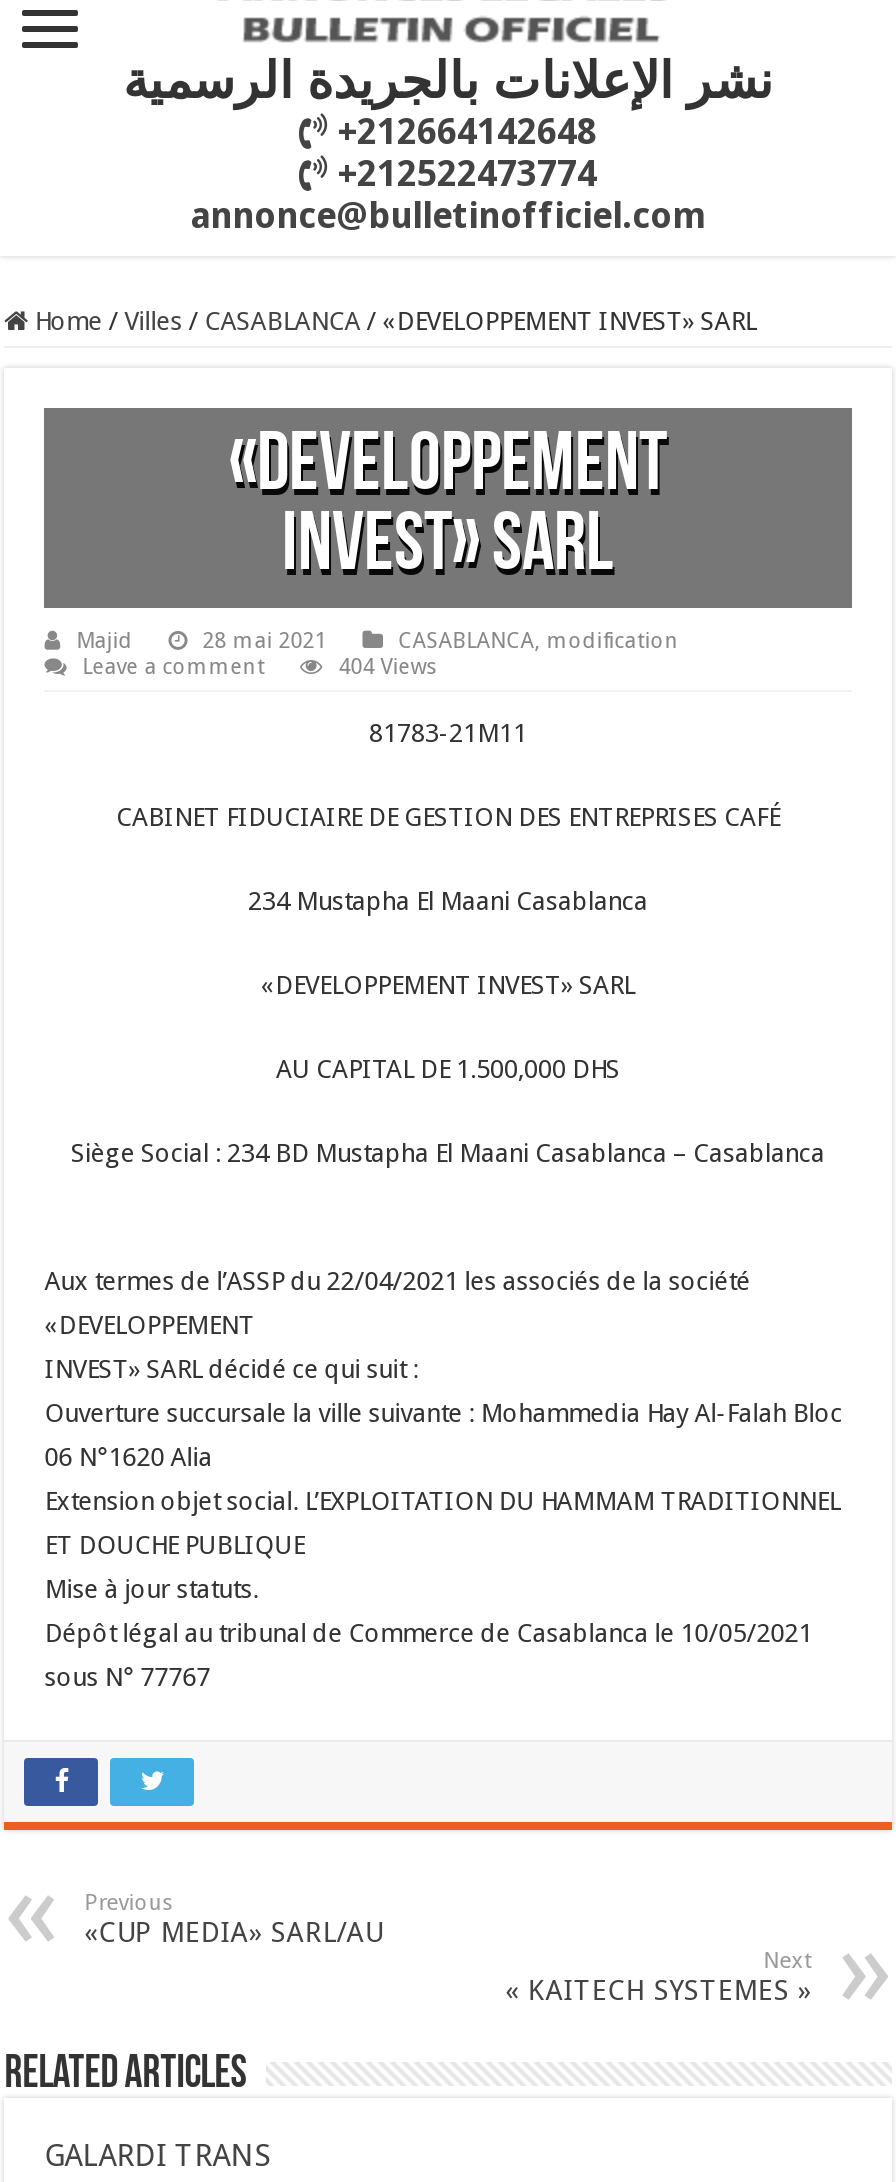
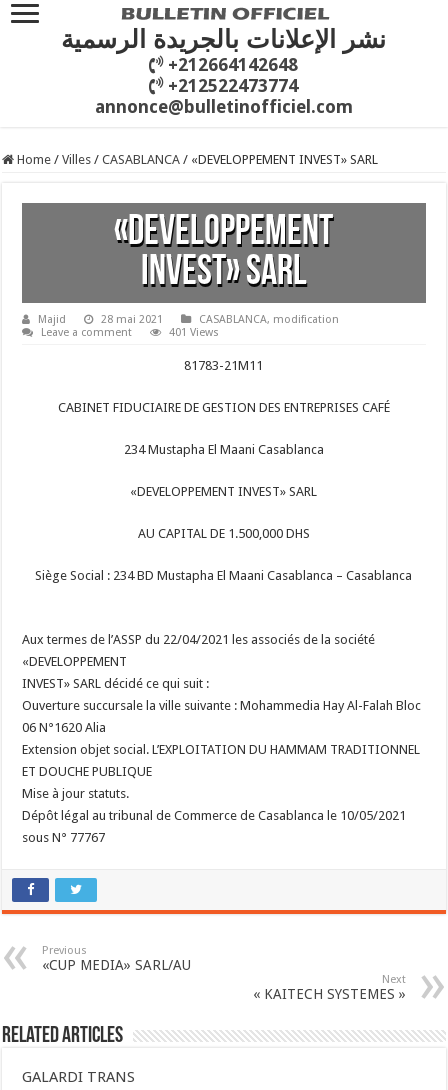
[338,654,438,680] 404 Views -> [169,326,219,339] 401 Views

